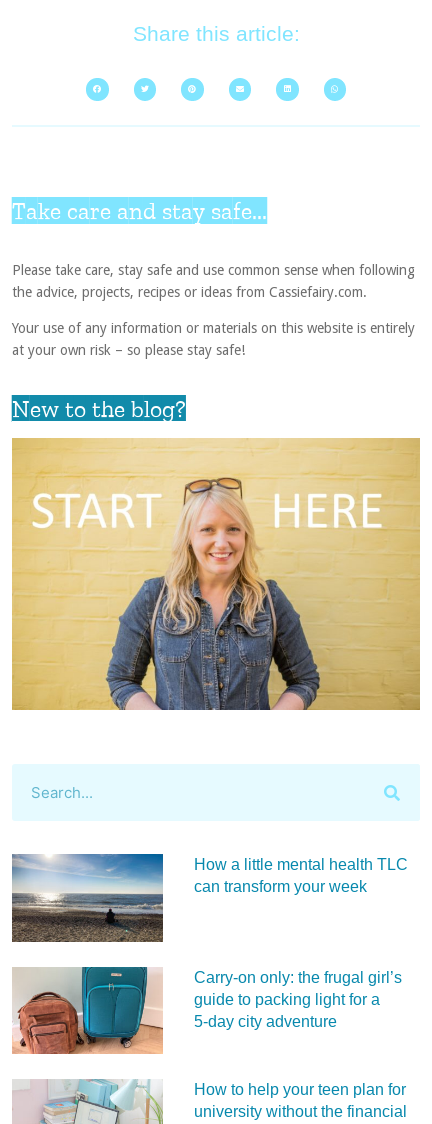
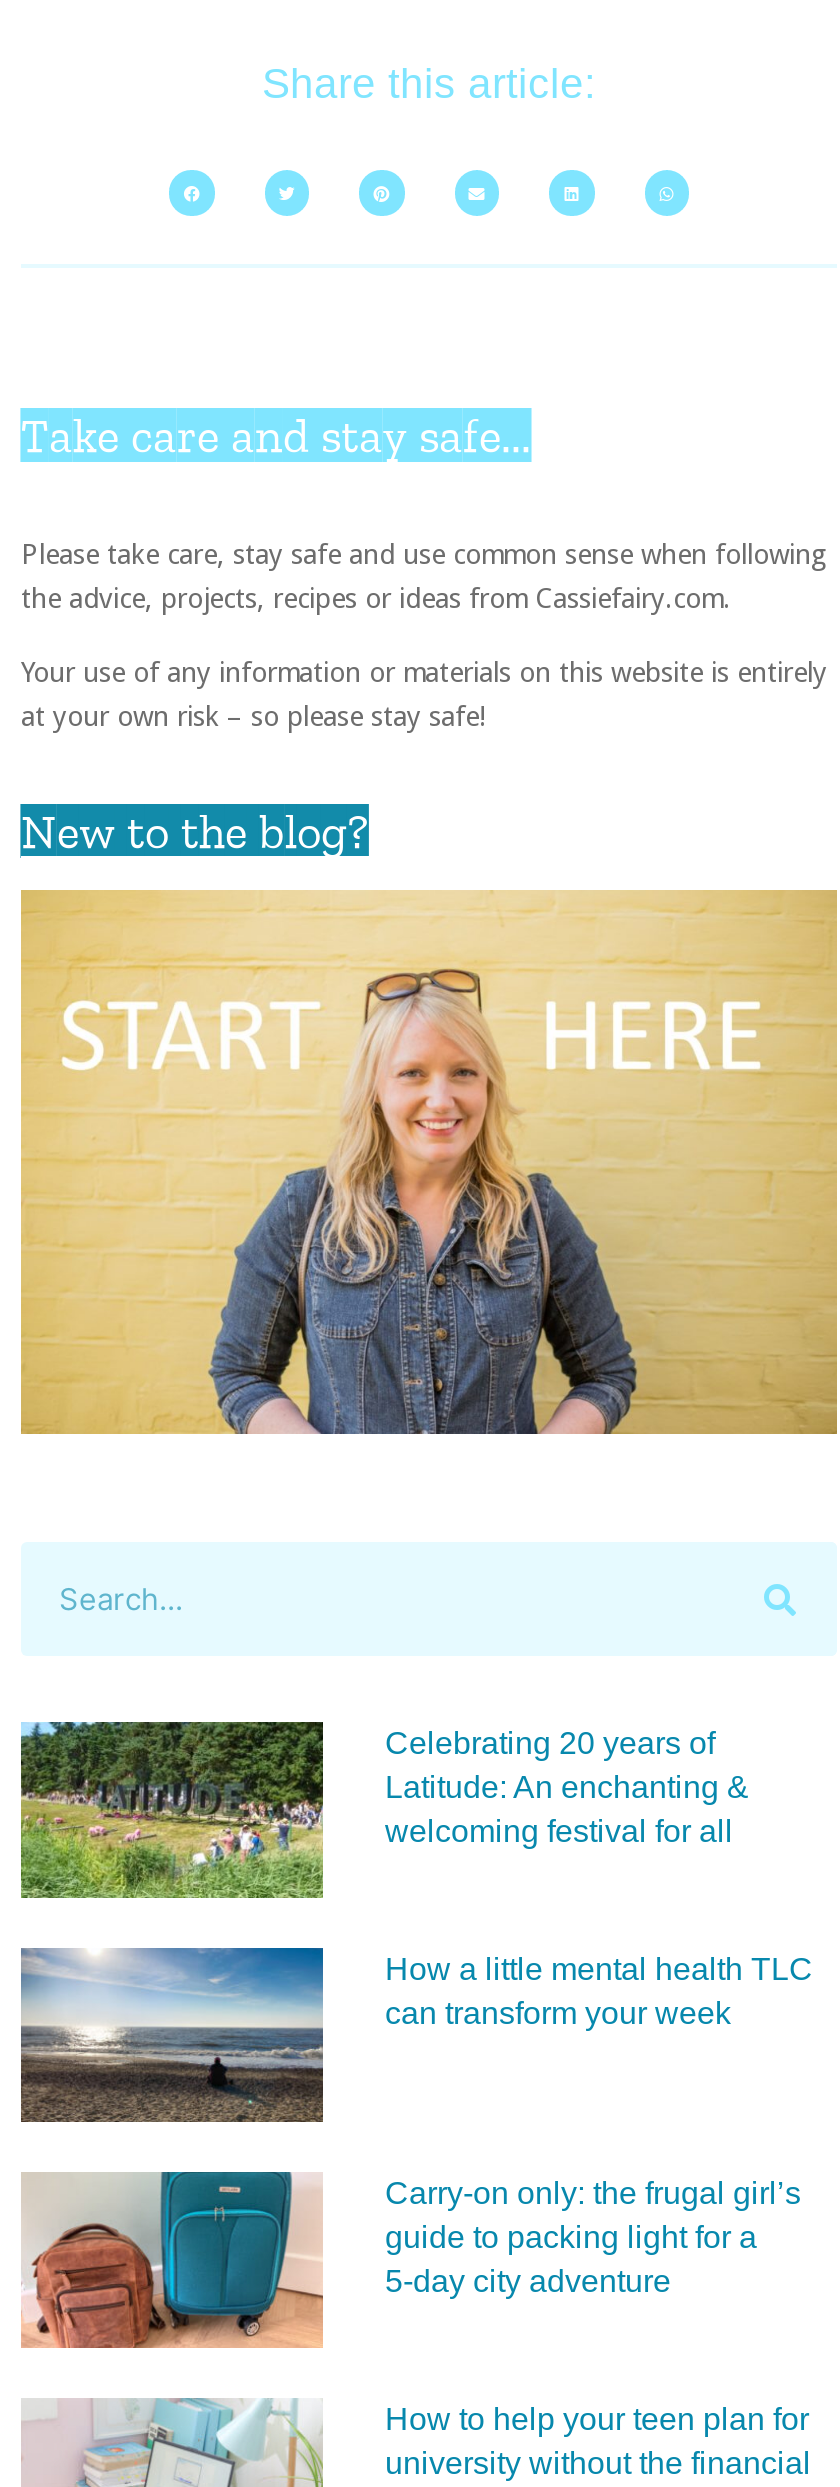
none -> [19,1719,749,1899] [image] | Celebrating 20 years of | Latitude: An enchanting & | welcoming festival for all

